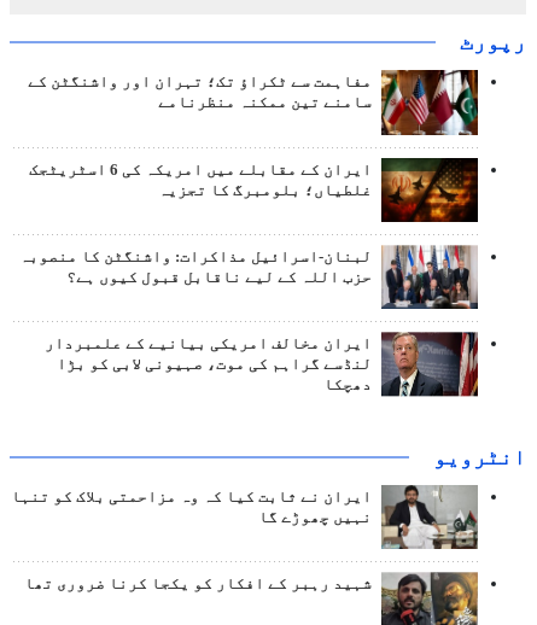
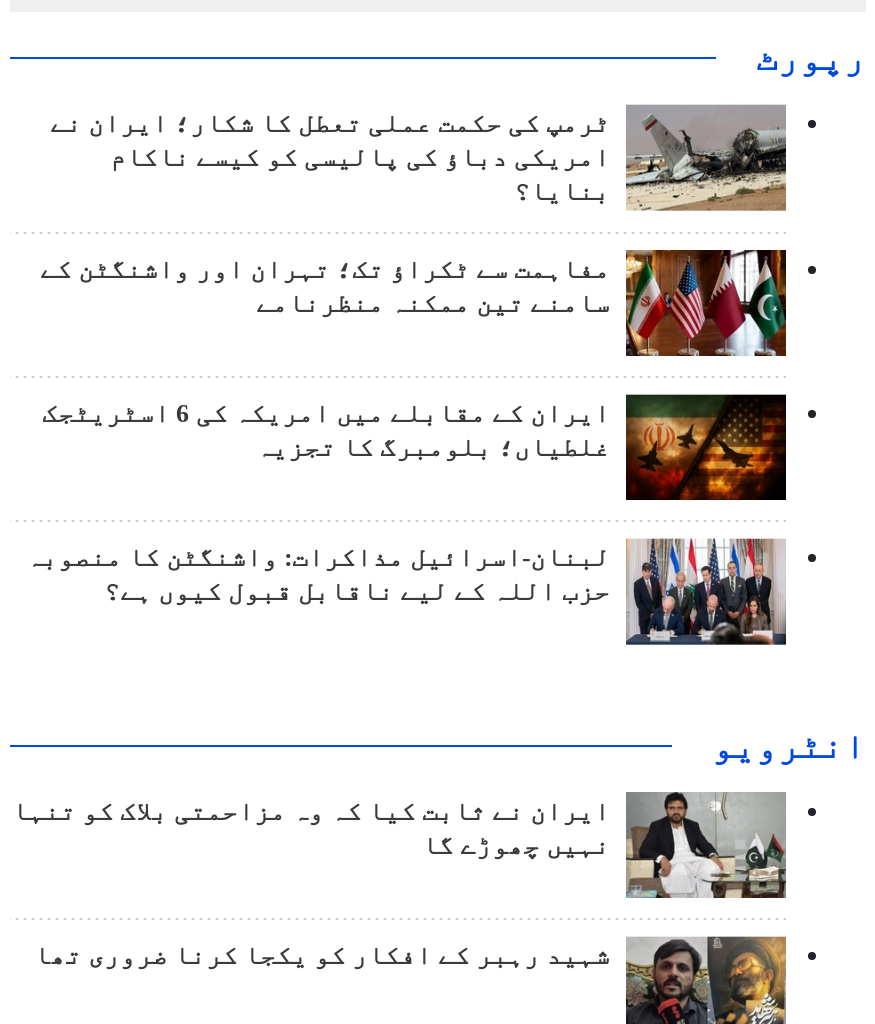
none -> [50,104,788,212] [image] | ٹرمپ کی حکمت عملی تعطل کا شکار؛ ایران نے | امریکی دباؤ کی پالیسی کو کیسے ناکام | بنایا؟
moved [19,65,480,286] -> [26,240,790,607]: [image] | سامنے تین ممکنہ منظرنامے | غلطیاں؛ بلومبرگ کا تجزیہ | لبنان-اسرائیل مذاکرات: واشنگٹن کا منصوبہ | حزب اللہ کے لیے ناقابل قبول کیوں ہے؟
[45,331,479,397] [image] | ایران مخالف امریکی بیانیے کے علمبردار | لنڈسے گراہم کی موت، صہیونی لابی کو بڑا | دھچکا -> none

